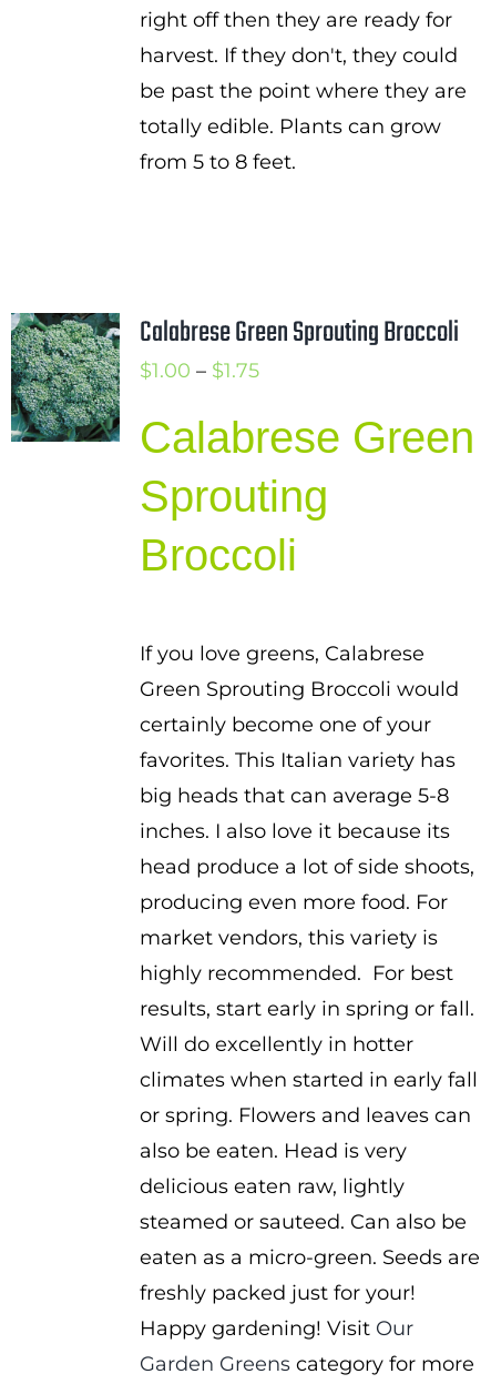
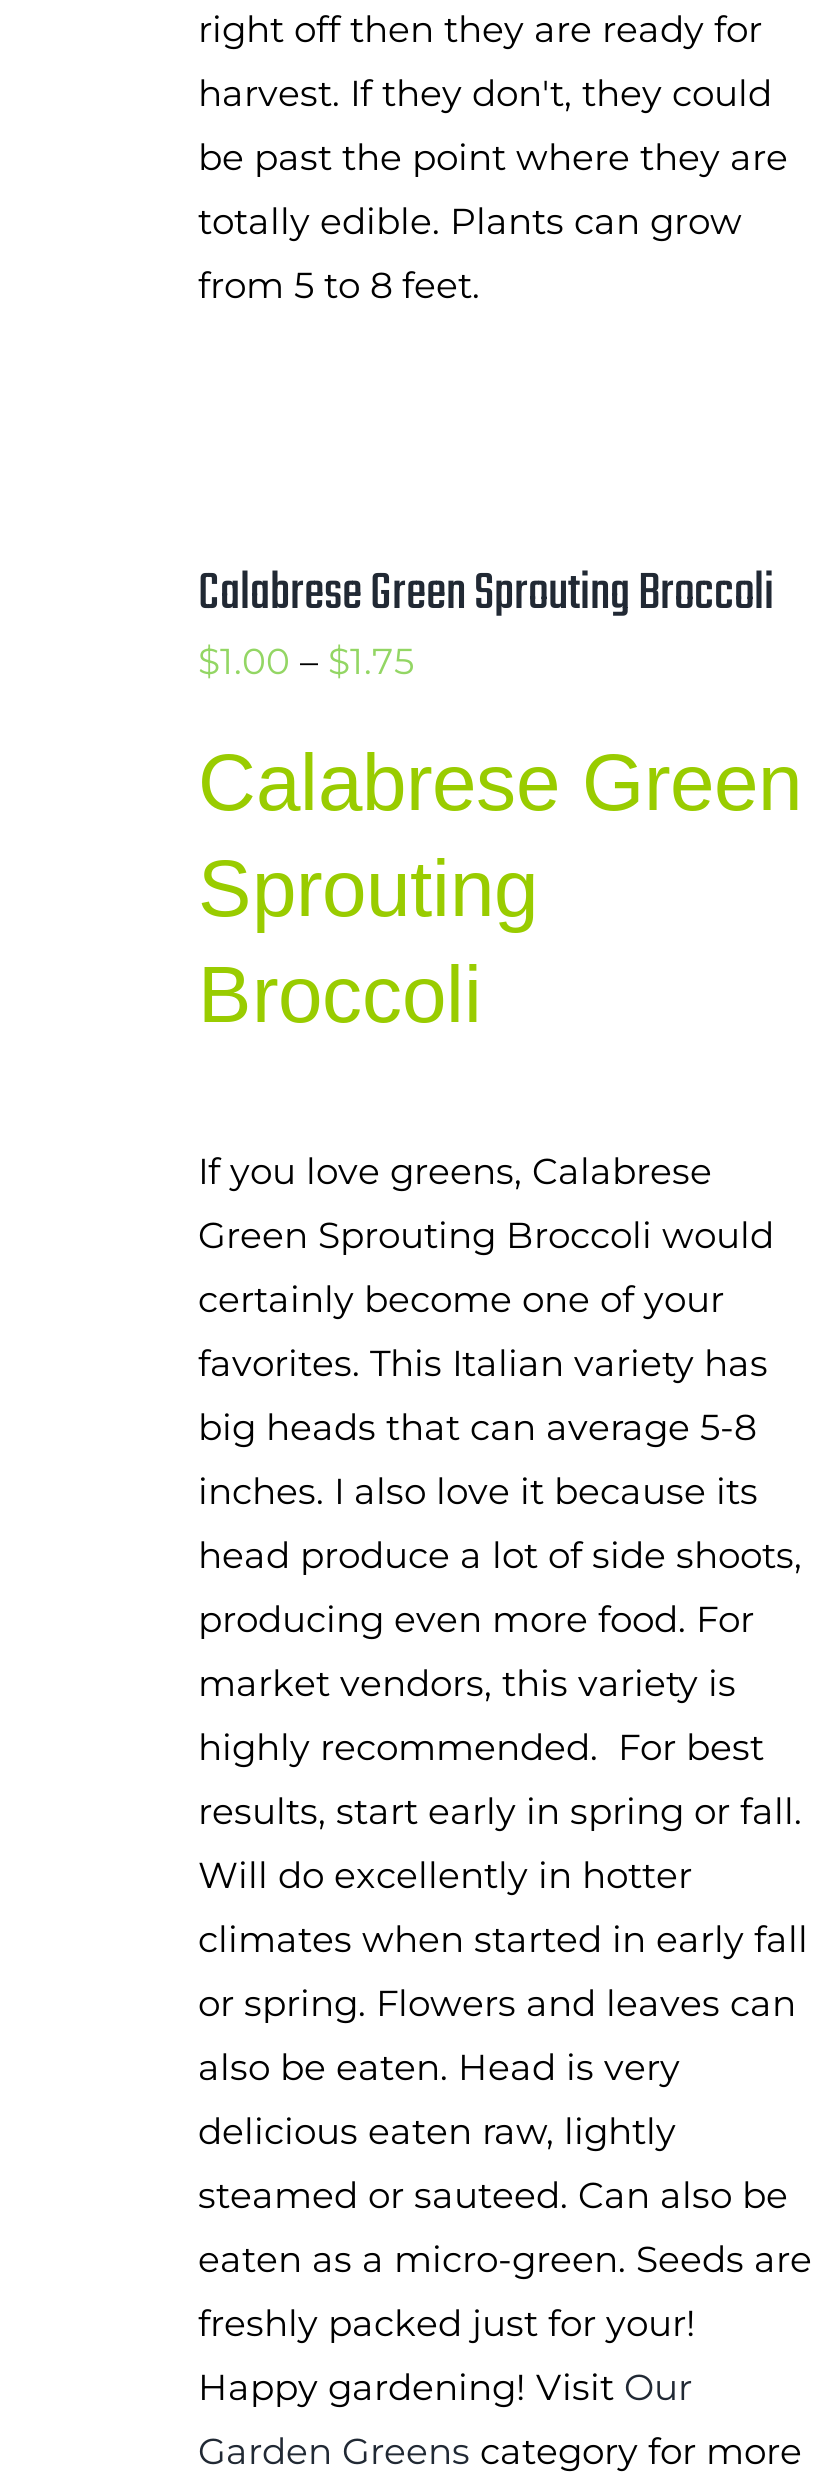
[10,312,121,443] [image] -> none

